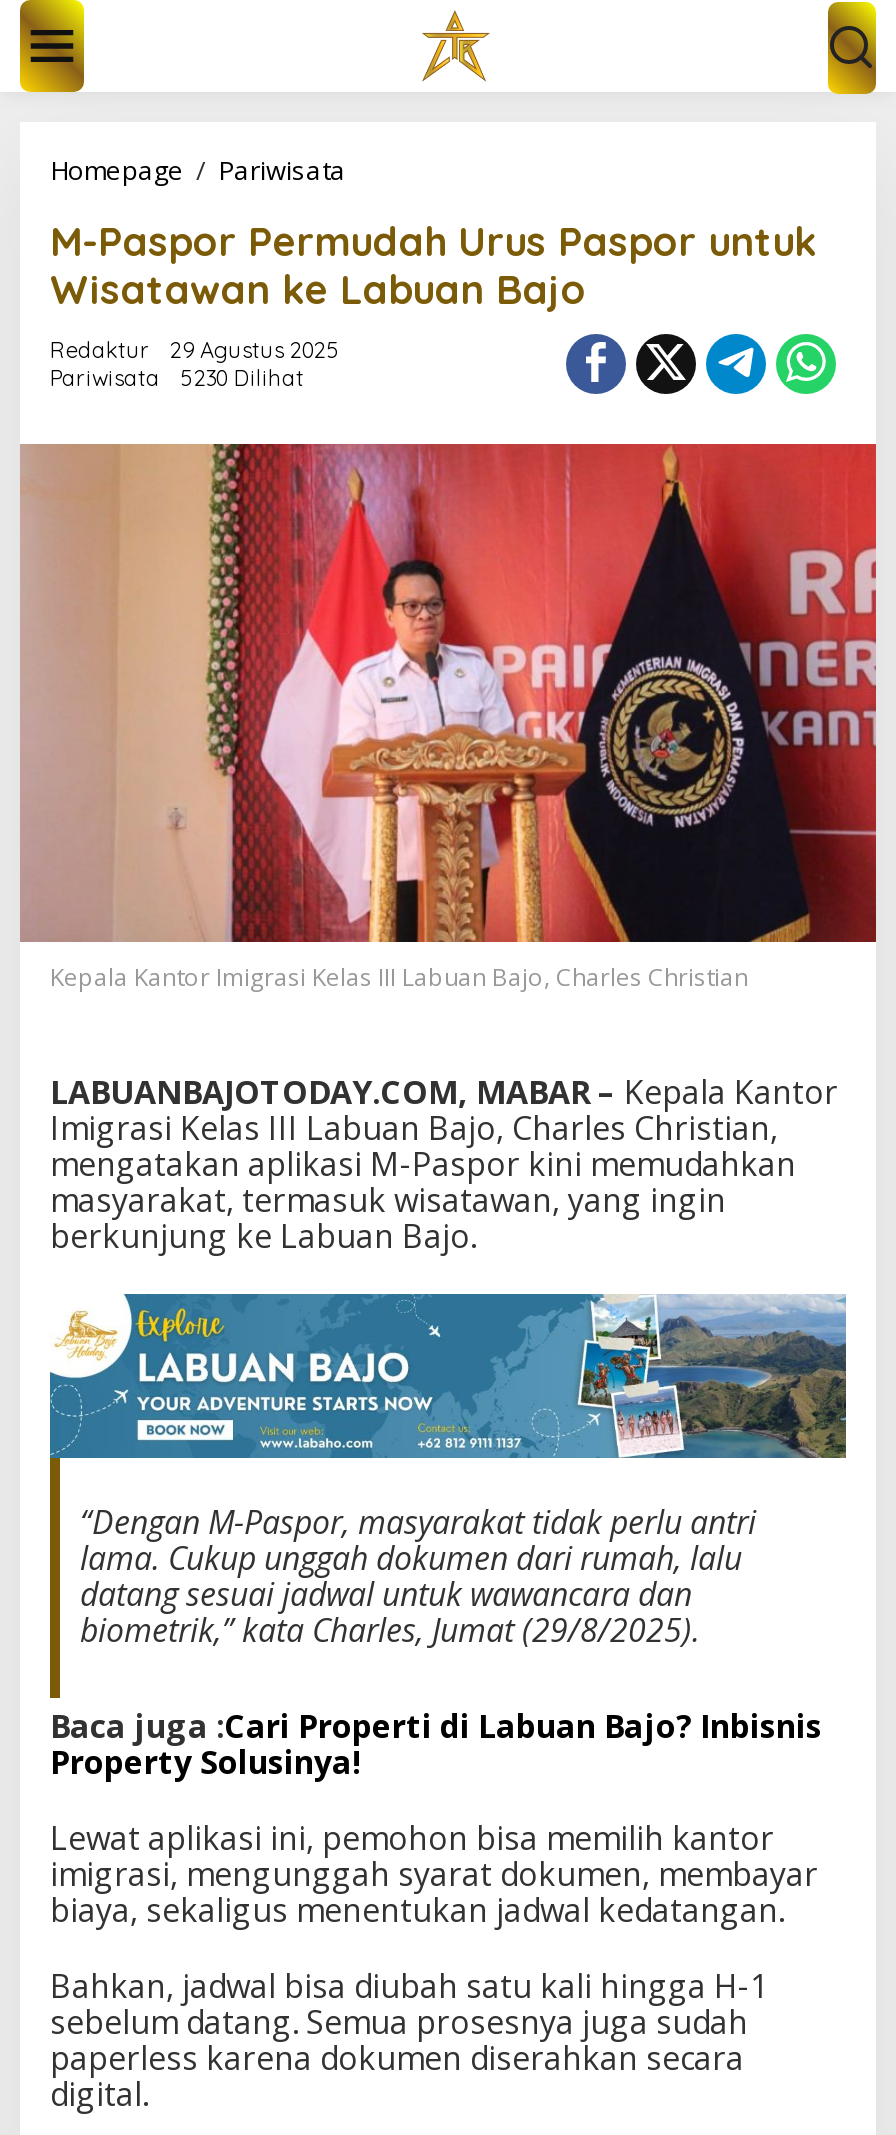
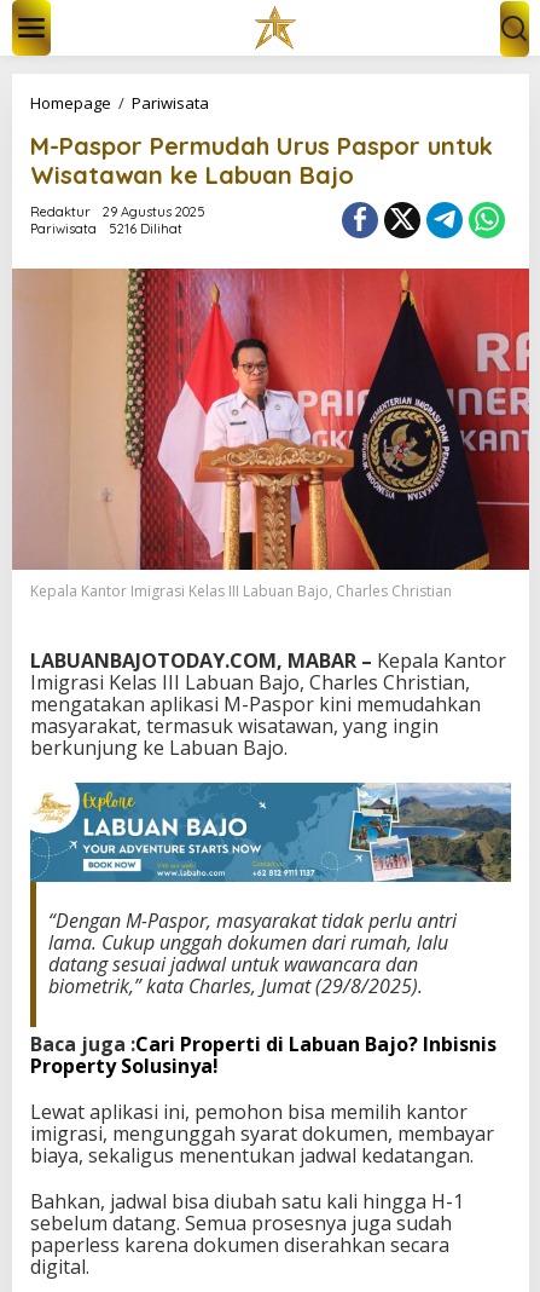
[180,364,304,392] 5230 Dilihat -> [109,220,182,237] 5216 Dilihat

